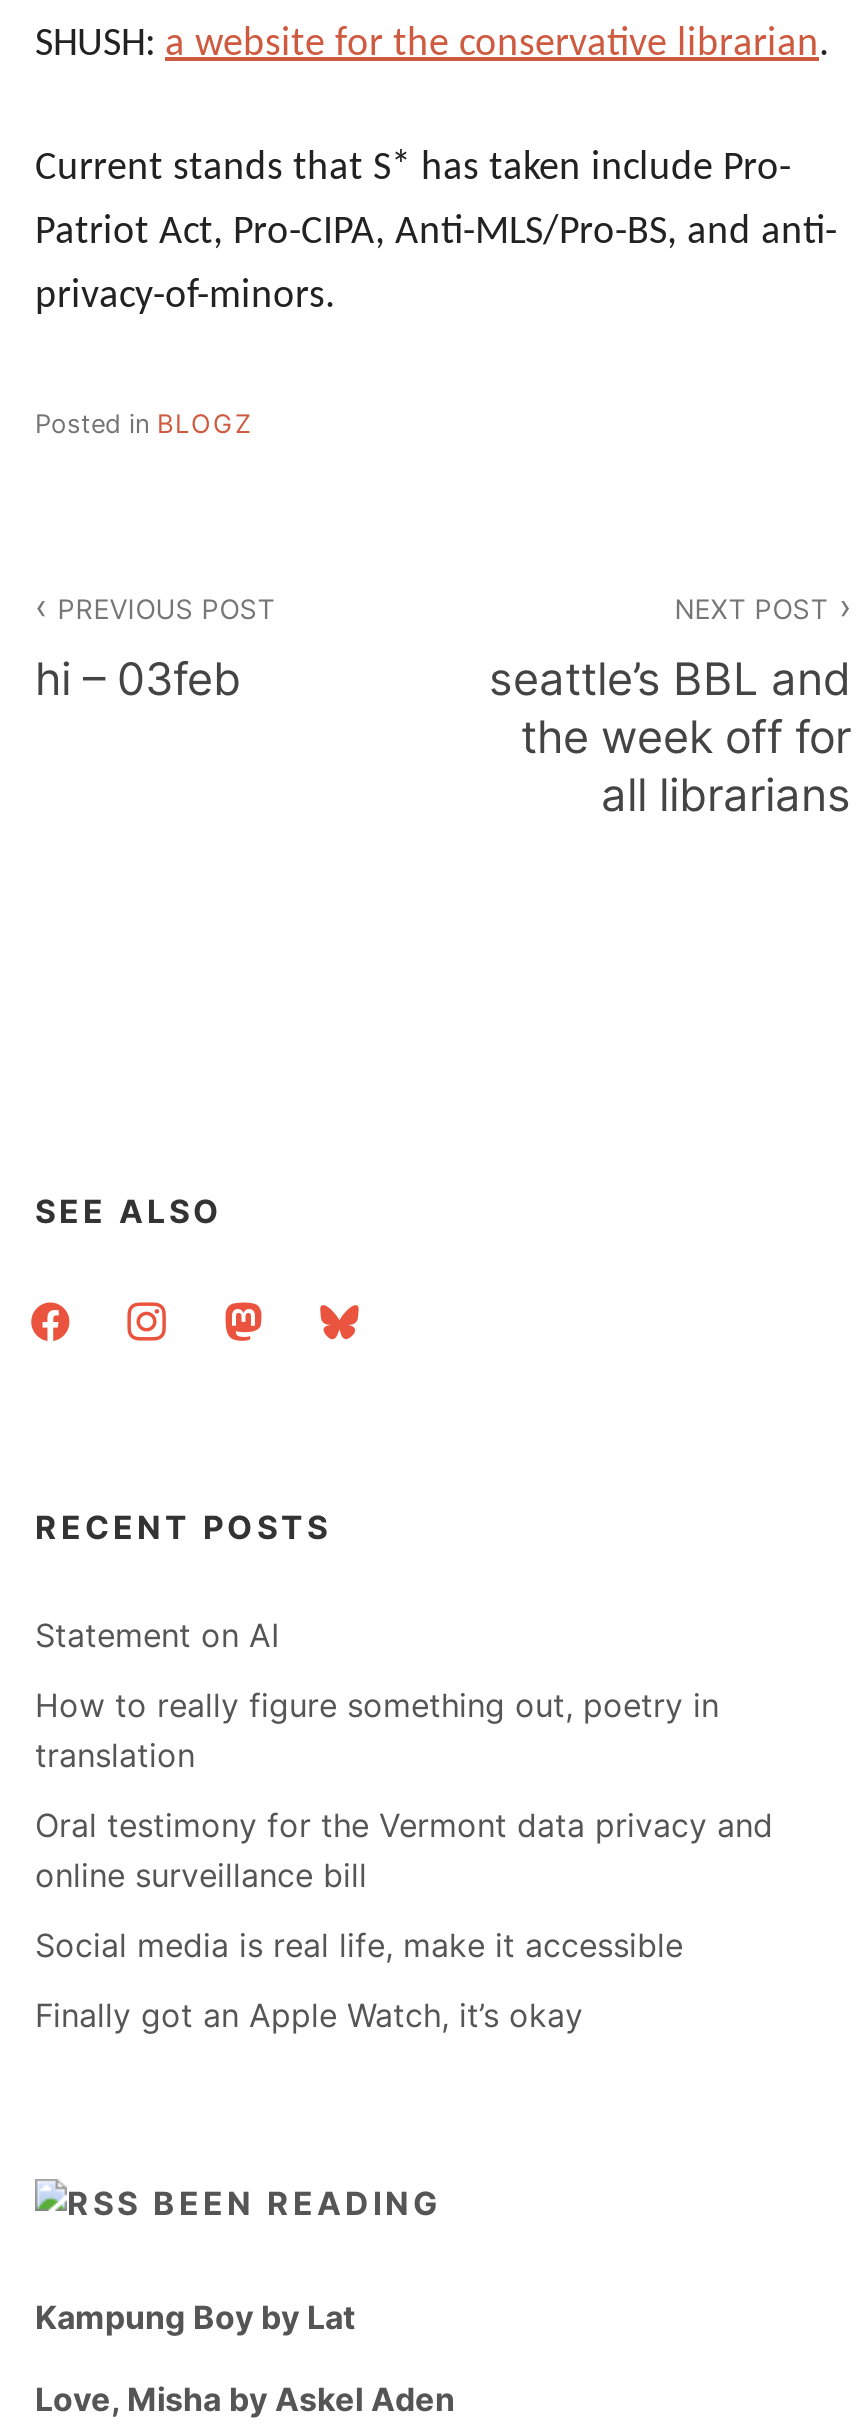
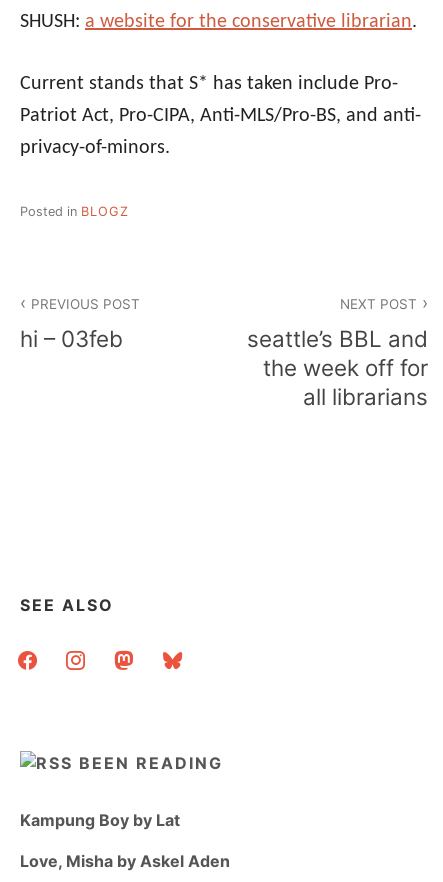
[35,1508,773,2036] RECENT POSTS | Statement on AI | How to really figure something out, poetry in | translation | Oral testimony for the Vermont data privacy and | online surveillance bill | Social media is real life, make it accessible | Finally got an Apple Watch, it’s okay -> none

